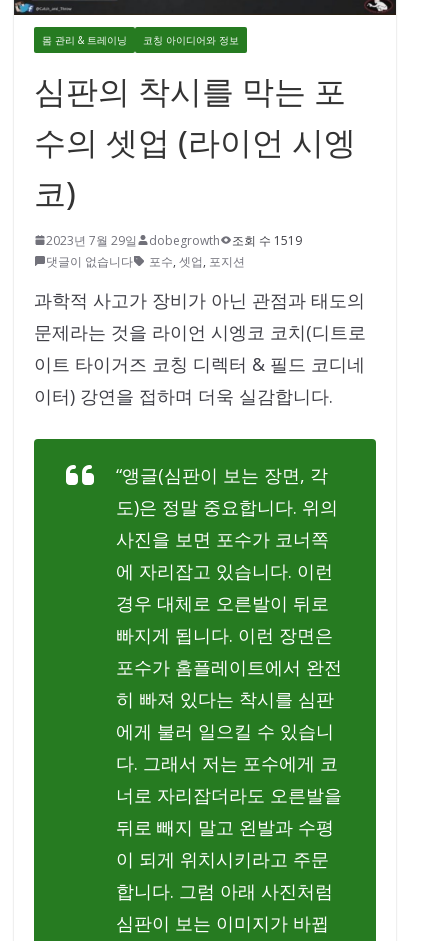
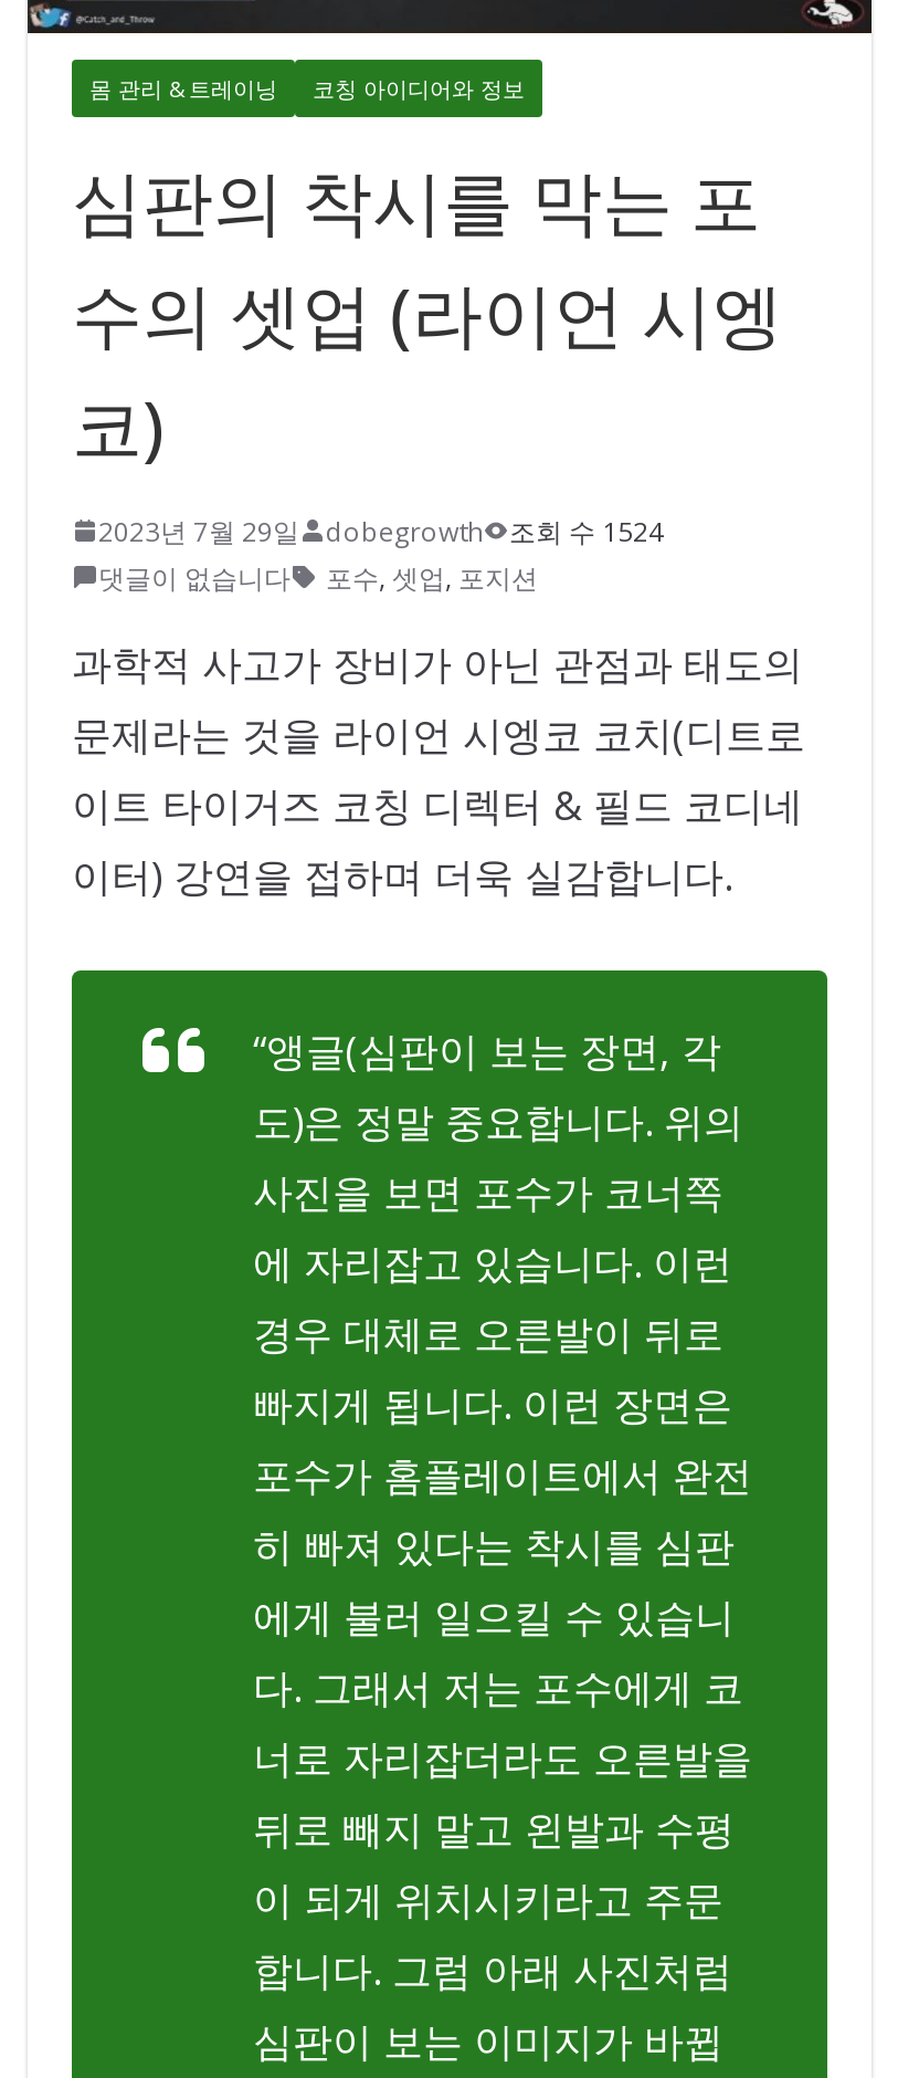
[232,232,302,249] 조회 수 1519 -> [509,512,664,550] 조회 수 1524

